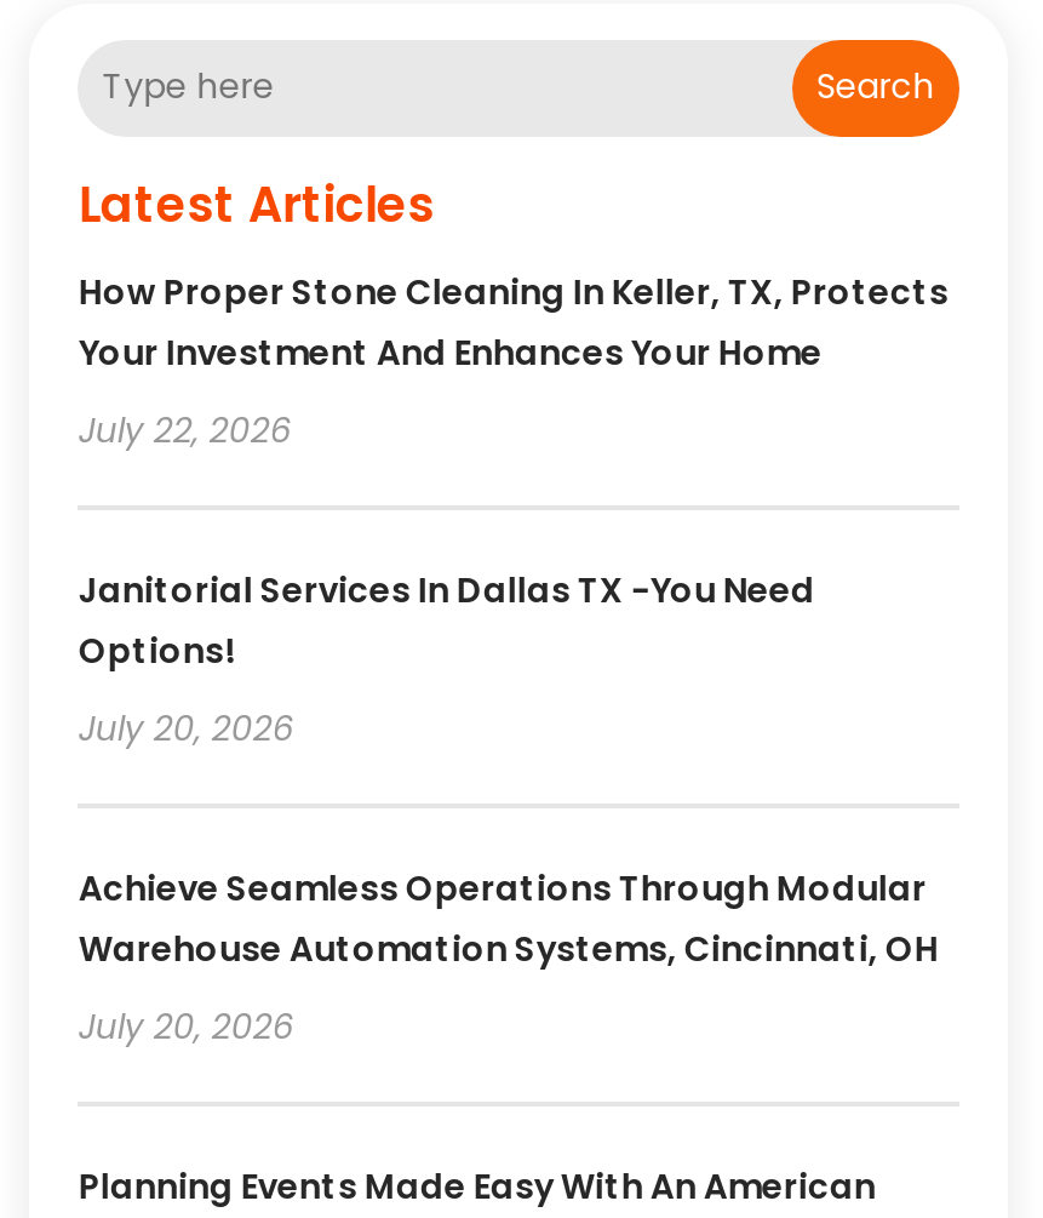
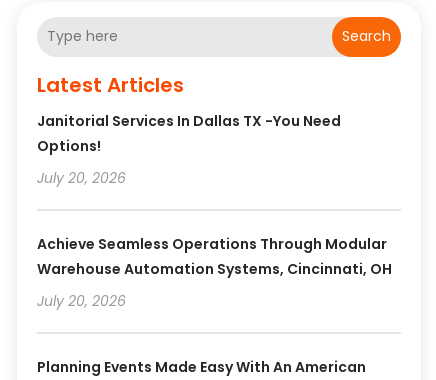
[78,267,948,454] How Proper Stone Cleaning In Keller, TX, Protects | Your Investment And Enhances Your Home | July 22, 2026 -> none

